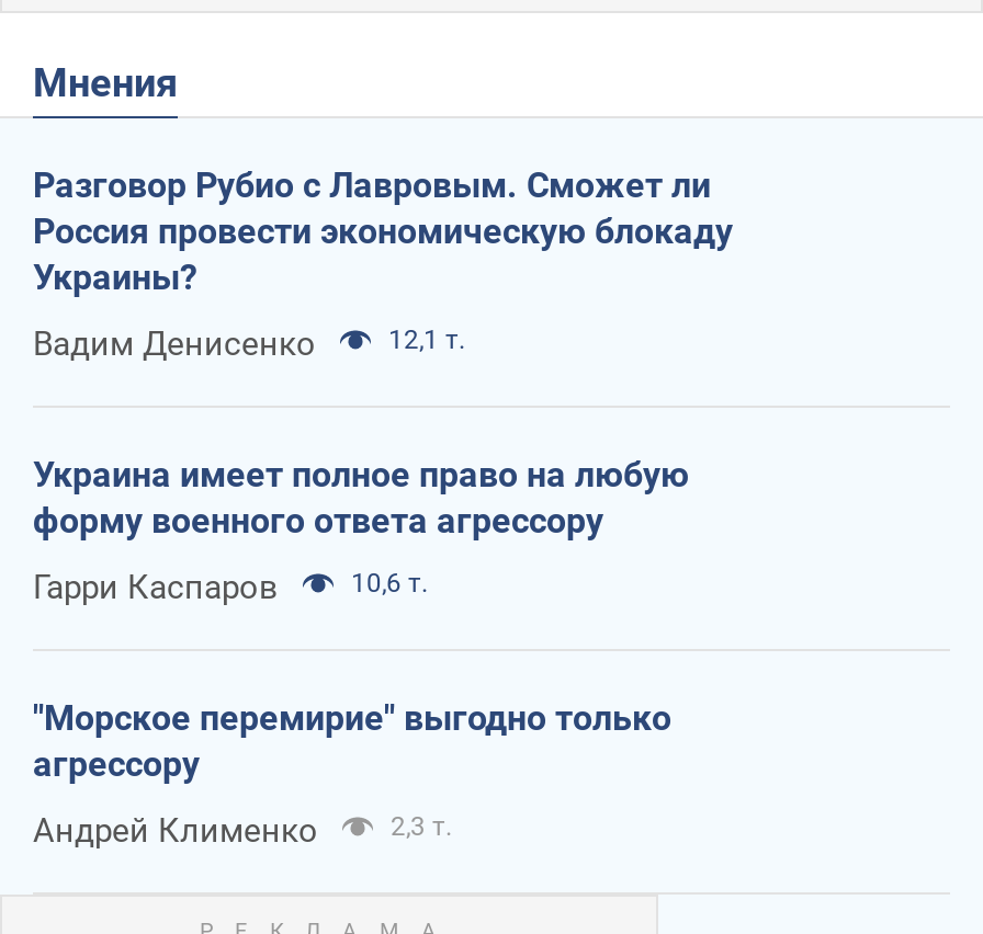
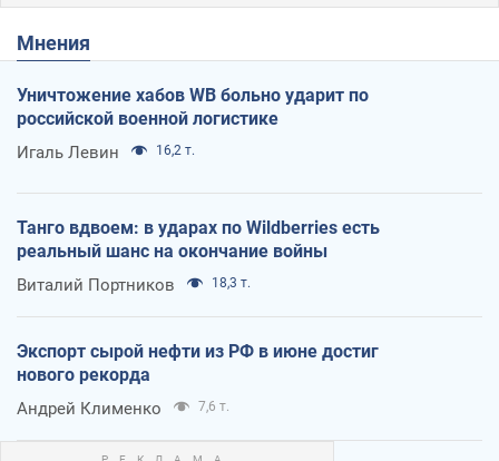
[33,164,733,298] Разговор Рубио с Лавровым. Сможет ли | Россия провести экономическую блокаду | Украины? -> [17,84,369,129] Уничтожение хабов WB больно ударит по | российской военной логистике
[33,324,465,363] Вадим Денисенко | 12,1 т. -> [17,142,195,162] Игаль Левин | 16,2 т.
[33,453,689,541] Украина имеет полное право на любую | форму военного ответа агрессору -> [17,217,380,261] Танго вдвоем: в ударах по Wildberries есть | реальный шанс на окончание войны
[33,567,428,607] Гарри Каспаров | 10,6 т. -> [17,275,251,295] Виталий Портников | 18,3 т.
[33,697,671,784] "Морское перемирие" выгодно только | агрессору -> [17,340,379,385] Экспорт сырой нефти из РФ в июне достиг | нового рекорда
[391,811,452,841] 2,3 т. -> [198,398,229,414] 7,6 т.

